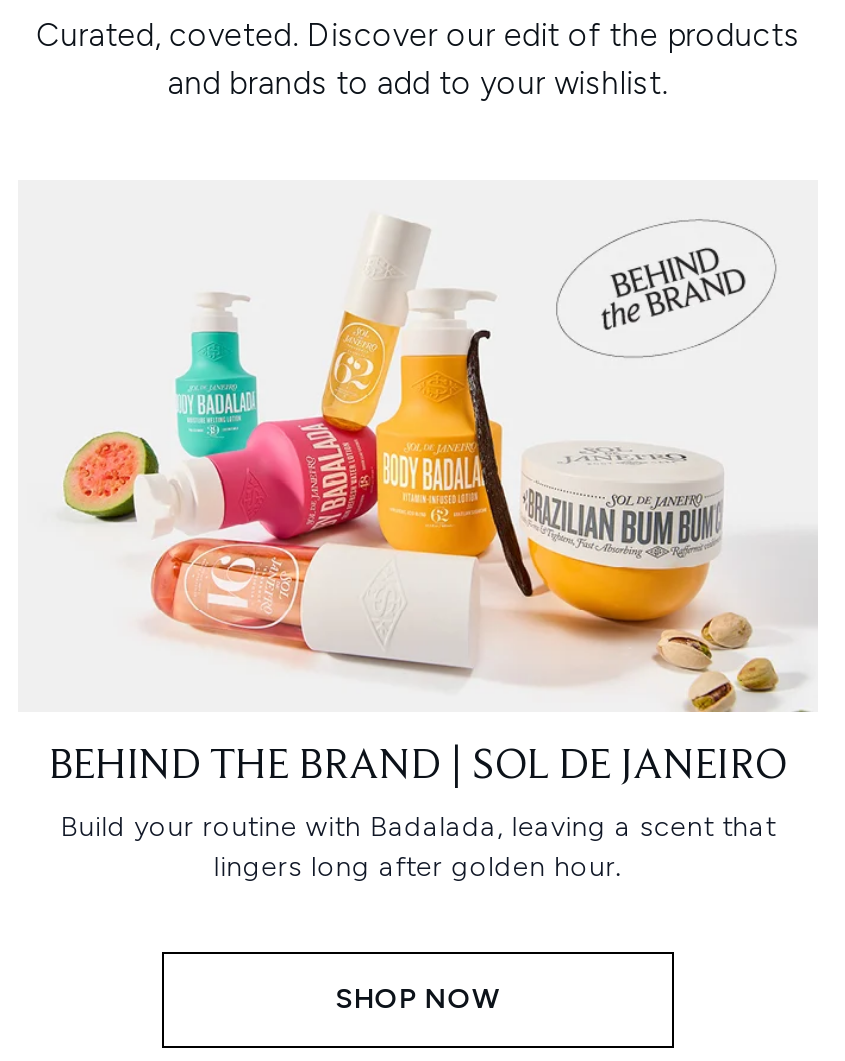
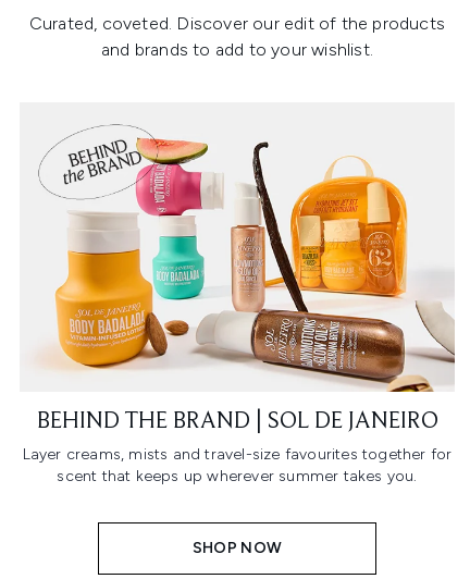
[62,218,818,714] [image] -> [38,124,456,393] [image]
[60,810,776,884] Build your routine with Badalada, leaving a scent that | lingers long after golden hour. -> [22,445,452,486] Layer creams, mists and travel-size favourites together for | scent that keeps up wherever summer takes you.

